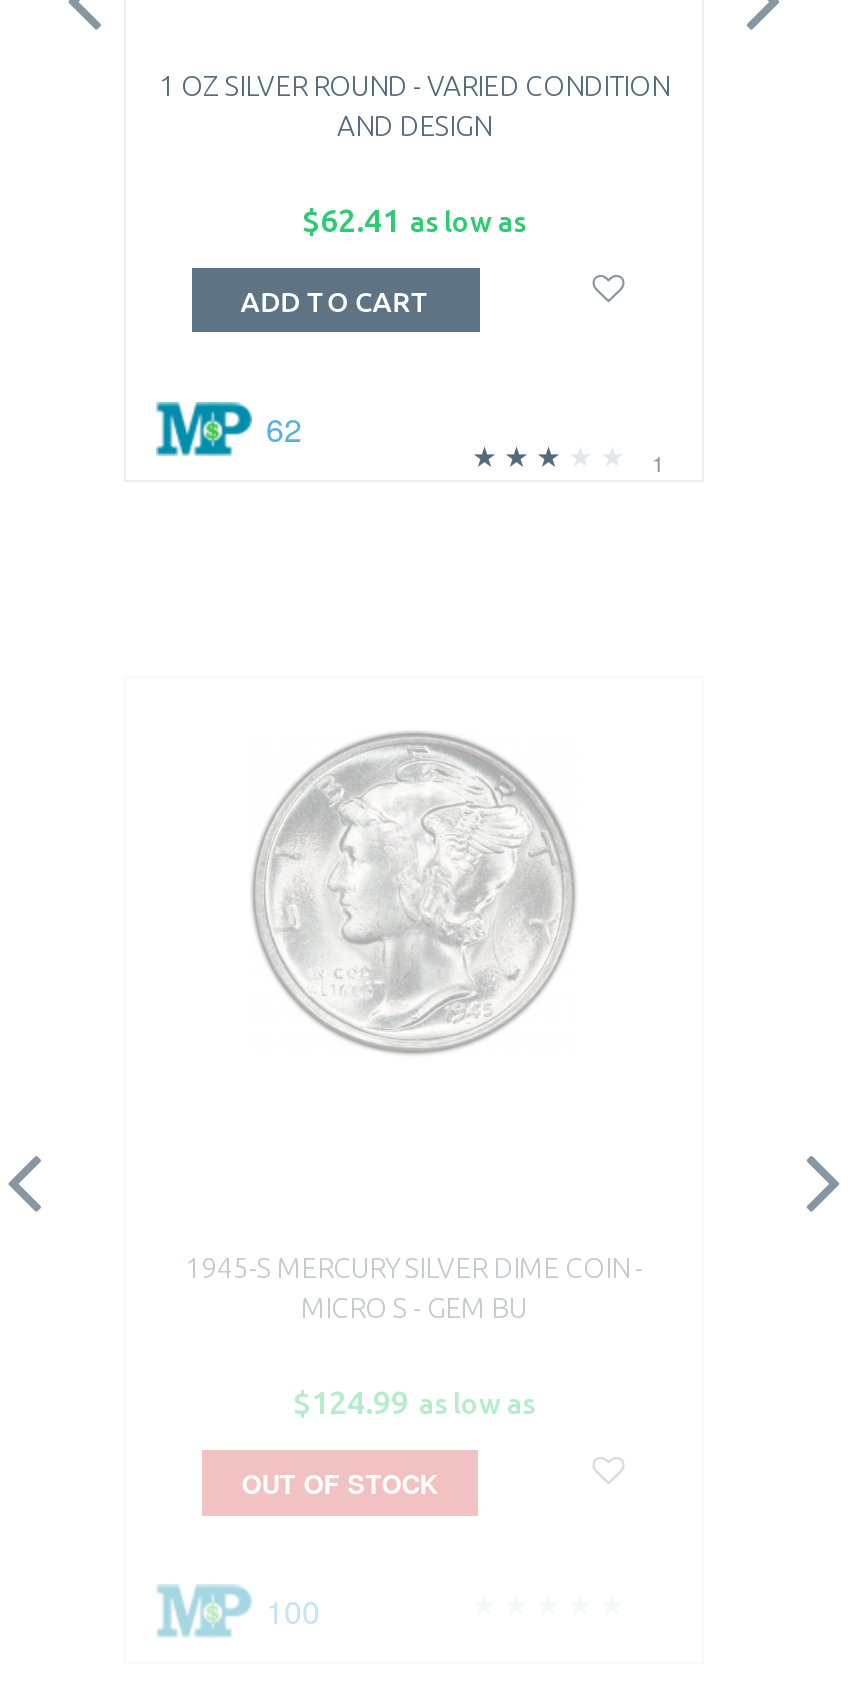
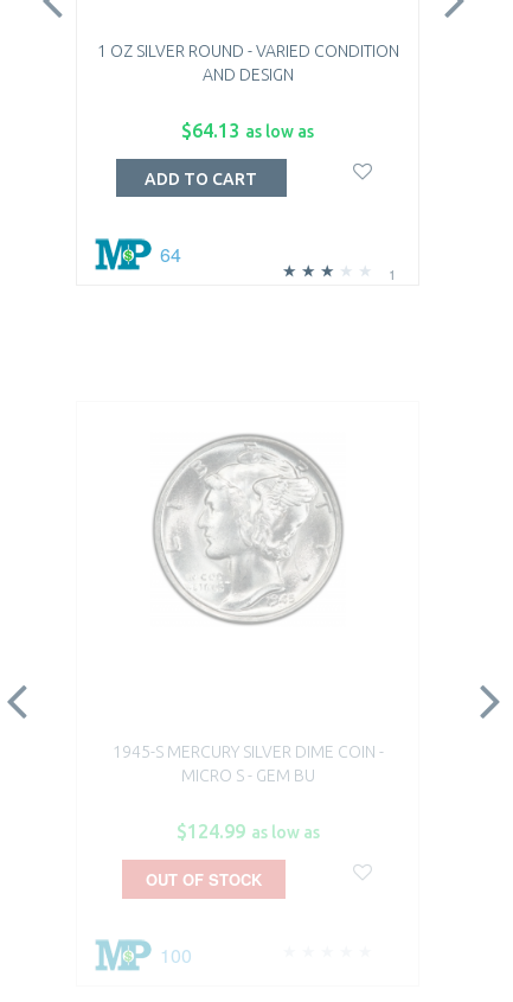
[302,202,526,238] $62.41 as low as -> [181,120,314,141] $64.13 as low as
[266,406,302,452] 62 -> [160,241,181,268] 64

